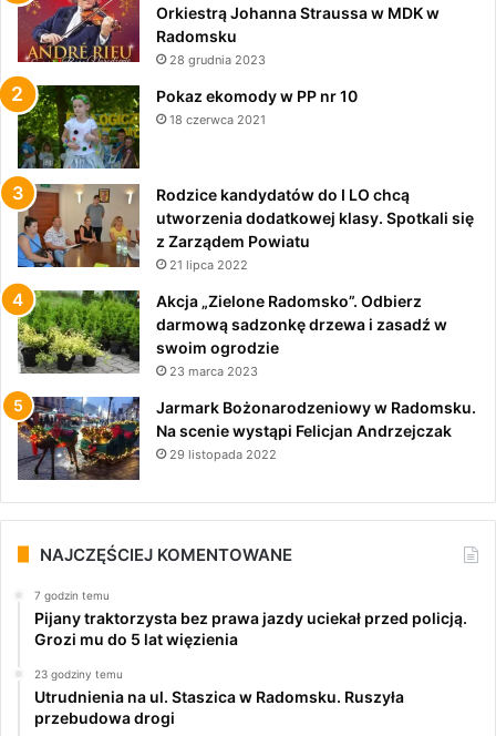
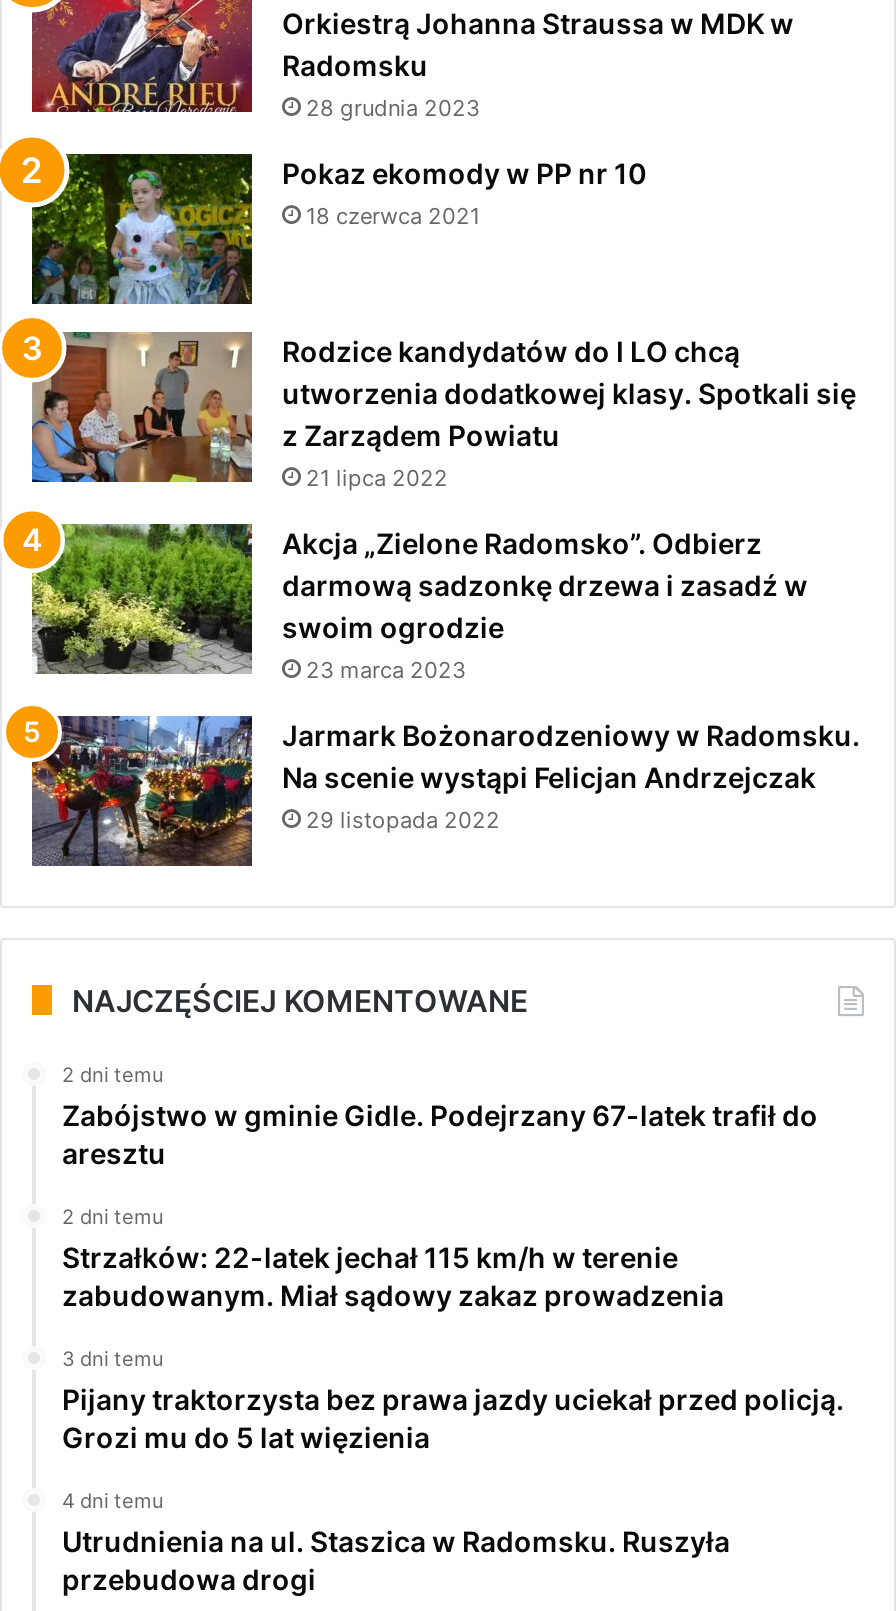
[34,588,110,602] 7 godzin temu -> [62,1061,818,1369] 2 dni temu | Zabójstwo w gminie Gidle. Podejrzany 67-latek trafił do | aresztu | 2 dni temu | Strzałków: 22-latek jechał 115 km/h w terenie | zabudowanym. Miał sądowy zakaz prowadzenia | 3 dni temu
[34,667,123,680] 23 godziny temu -> [62,1487,164,1511] 4 dni temu

